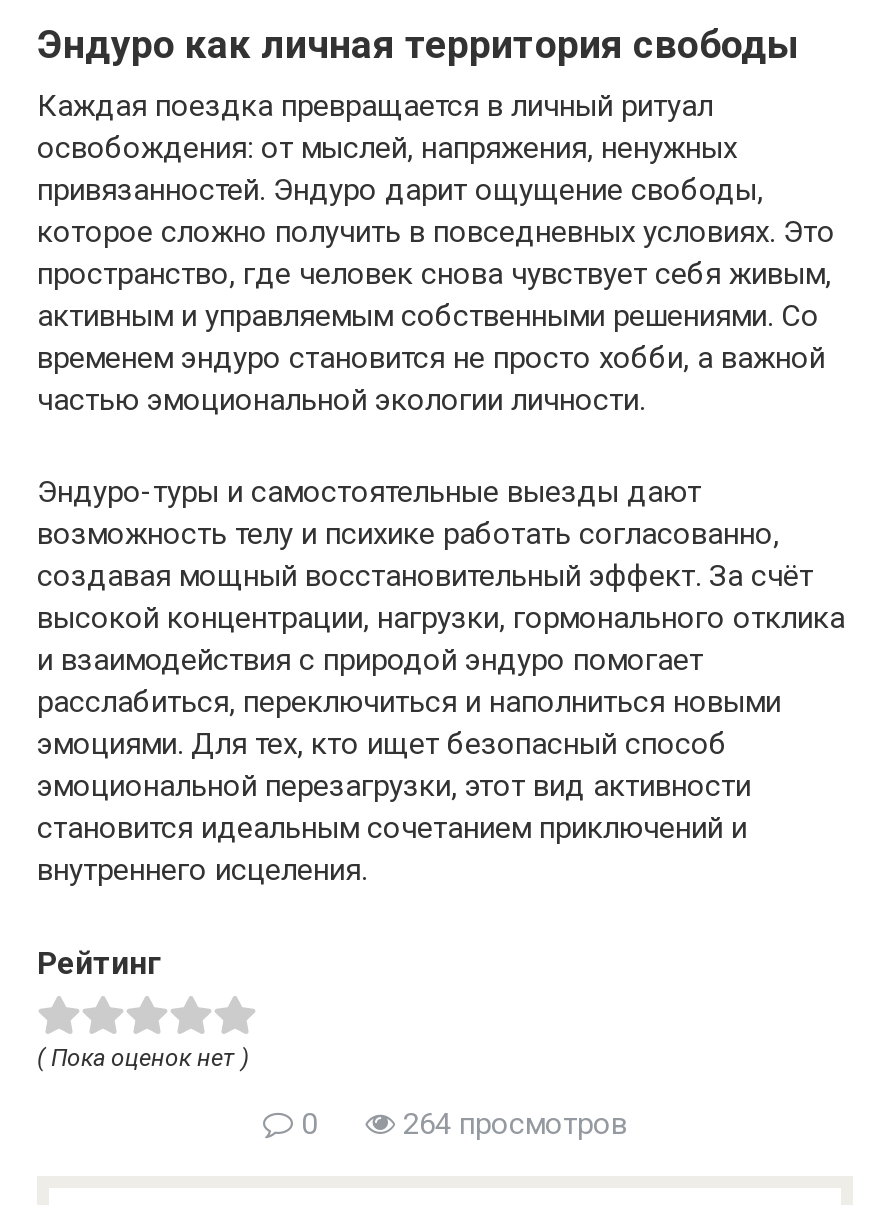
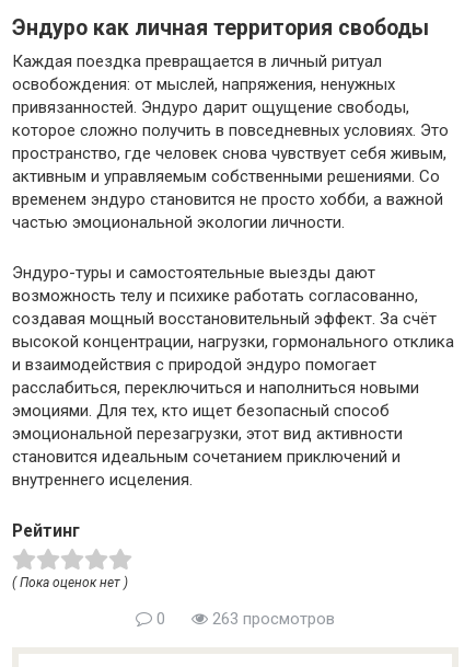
[395,1106,627,1142] 264 просмотров -> [208,609,335,629] 263 просмотров

